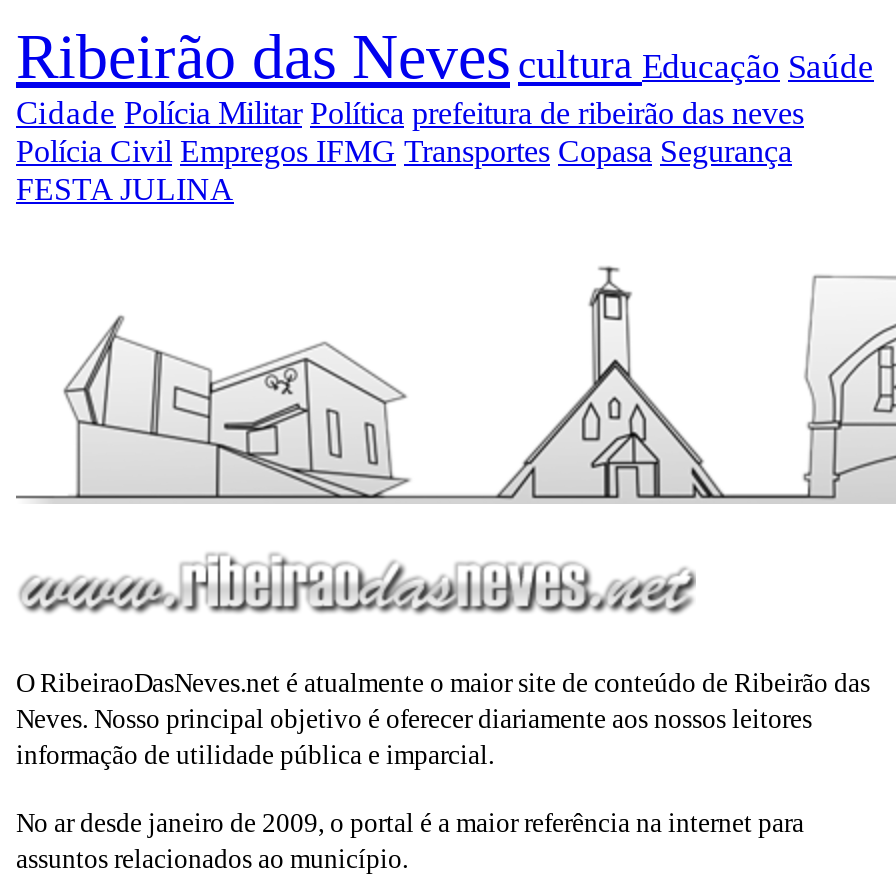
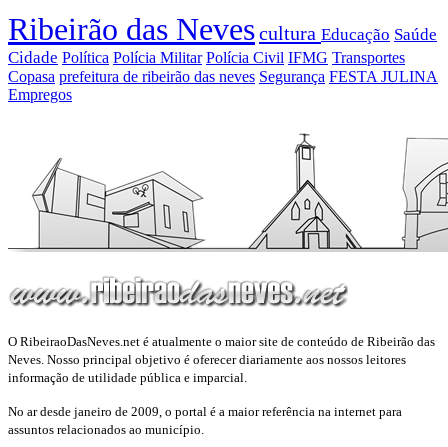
[16,94,804,206] Cidade Polícia Militar Política prefeitura de ribeirão das neves | Polícia Civil Empregos IFMG Transportes Copasa Segurança | FESTA JULINA -> [8,48,438,103] Cidade Política Polícia Militar Polícia Civil IFMG Transportes | Copasa prefeitura de ribeirão das neves Segurança FESTA JULINA | Empregos

